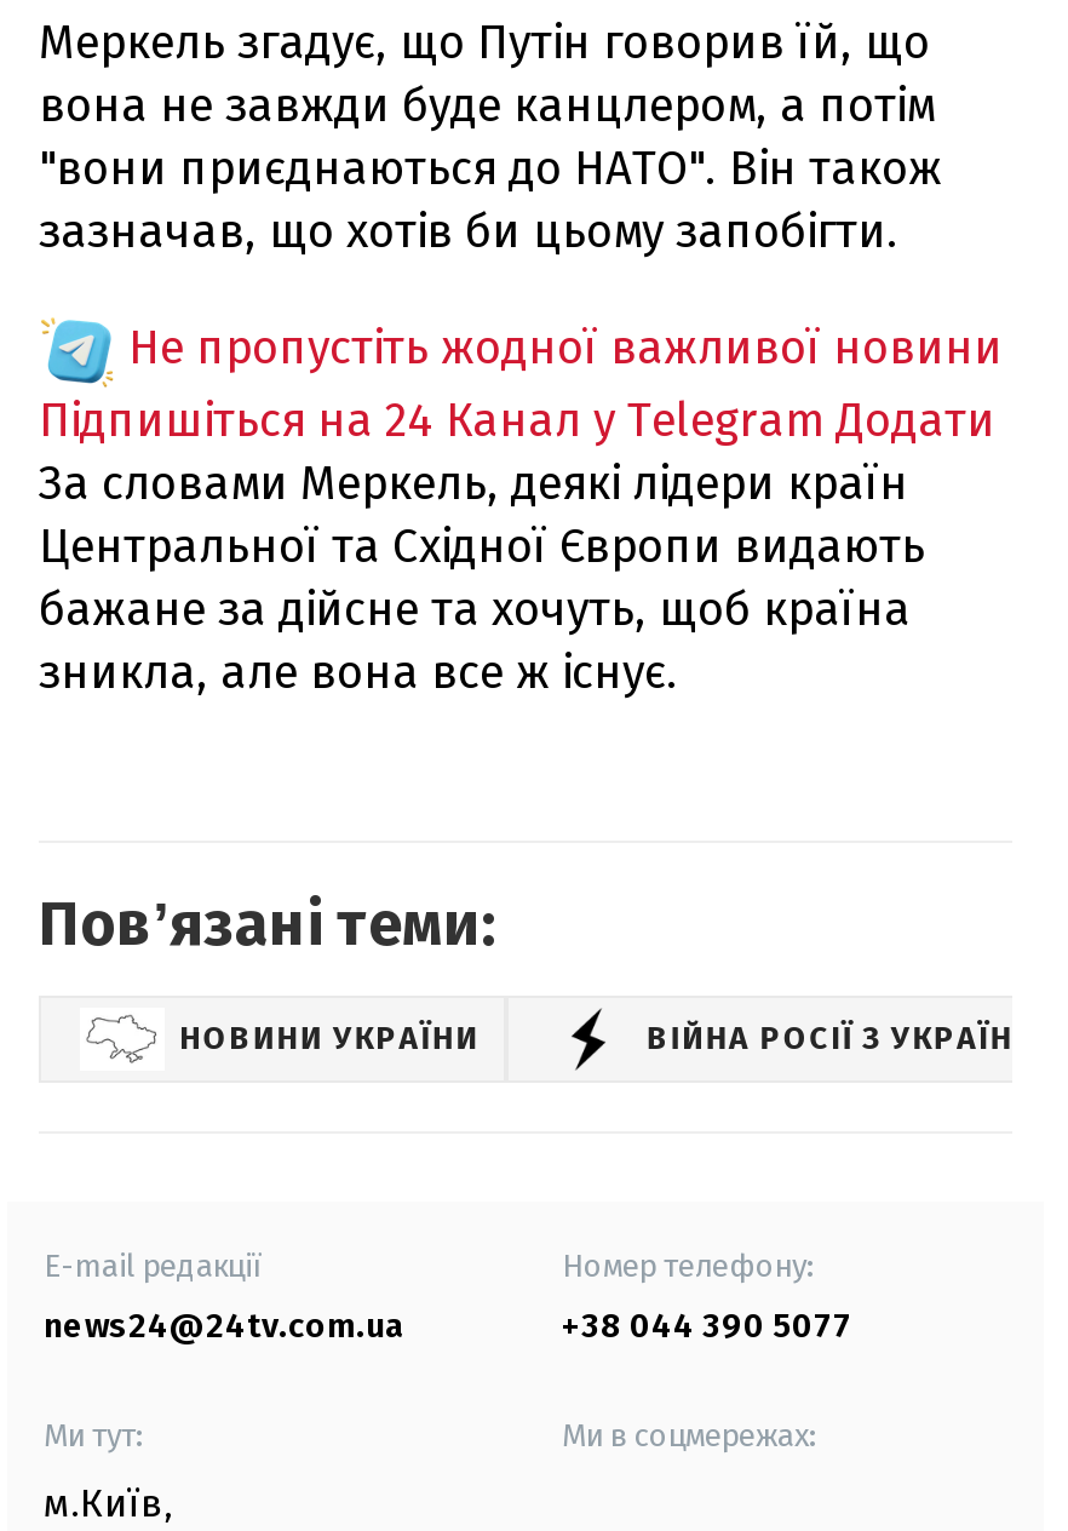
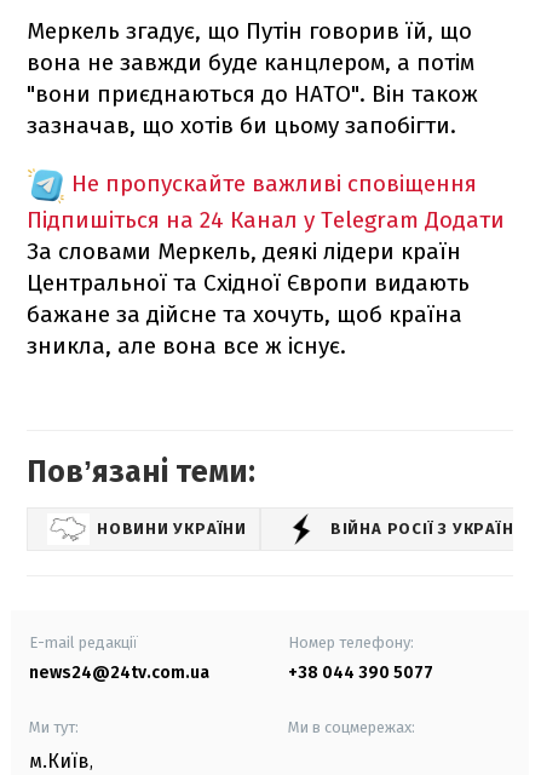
[128,319,1003,375] Не пропустіть жодної важливої новини -> [71,169,477,197] Не пропускайте важливі сповіщення

